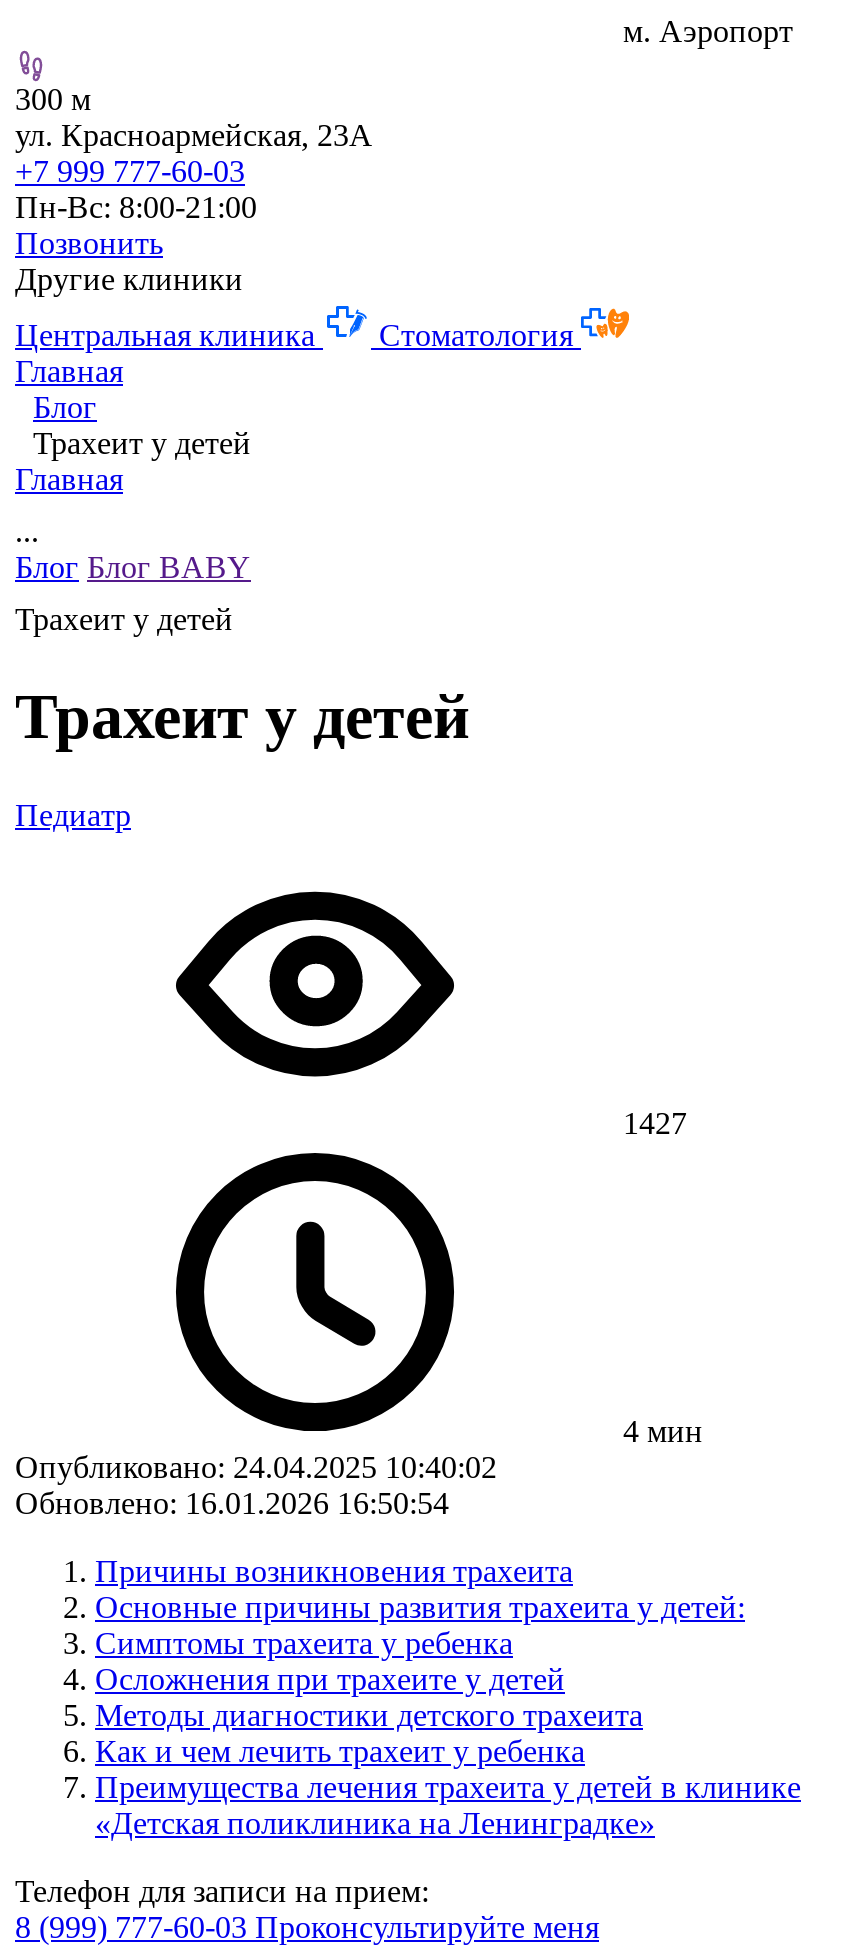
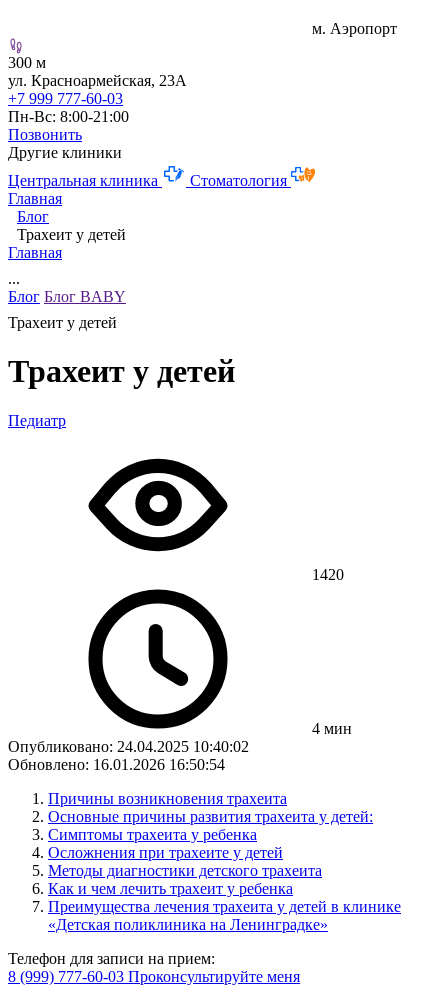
[615,1106,687,1140] 1427 -> [308,566,344,583] 1420

